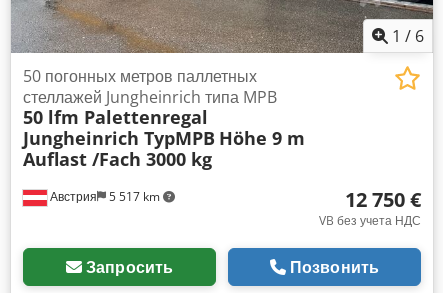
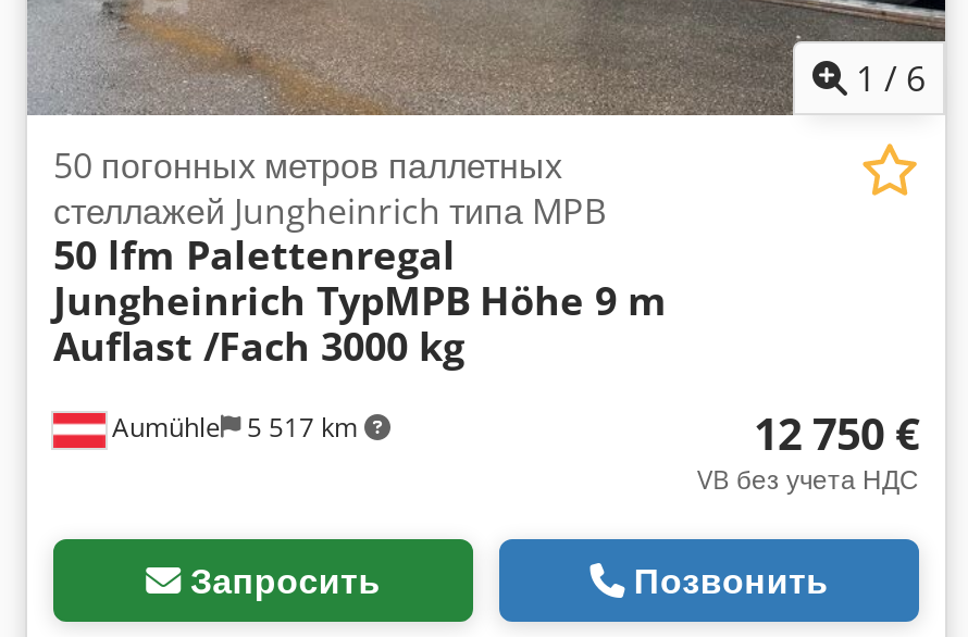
[47,188,163,205] Австрия 5 517 km -> [106,408,364,445] Aumühle 5 517 km

